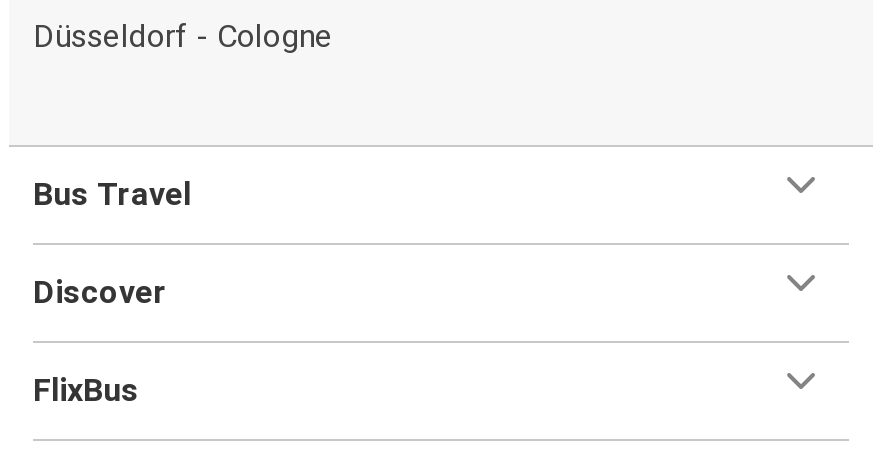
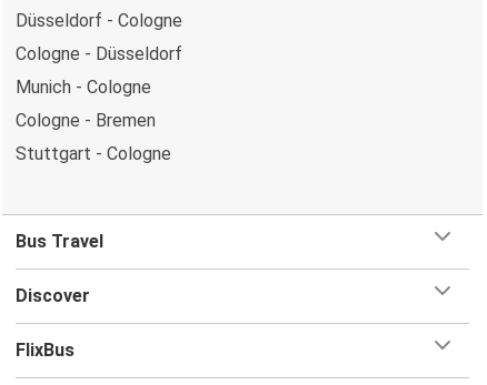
none -> [16,43,182,164] Cologne - Düsseldorf | Munich - Cologne | Cologne - Bremen | Stuttgart - Cologne

